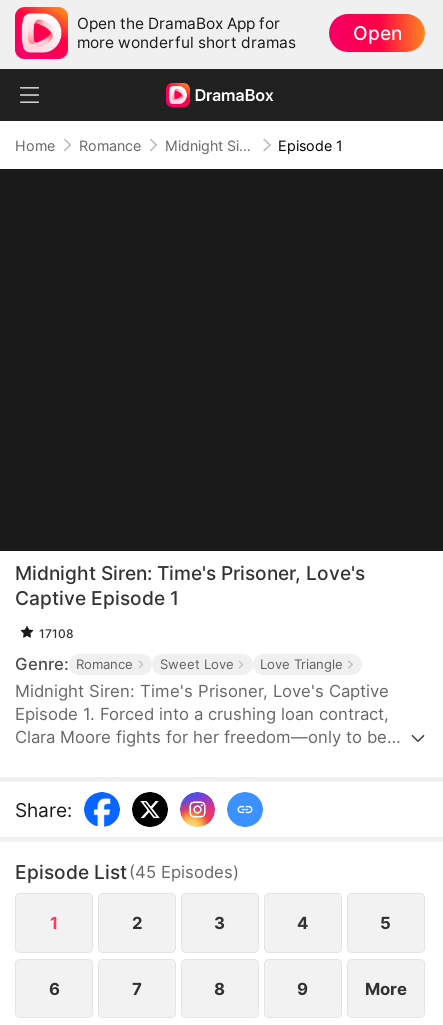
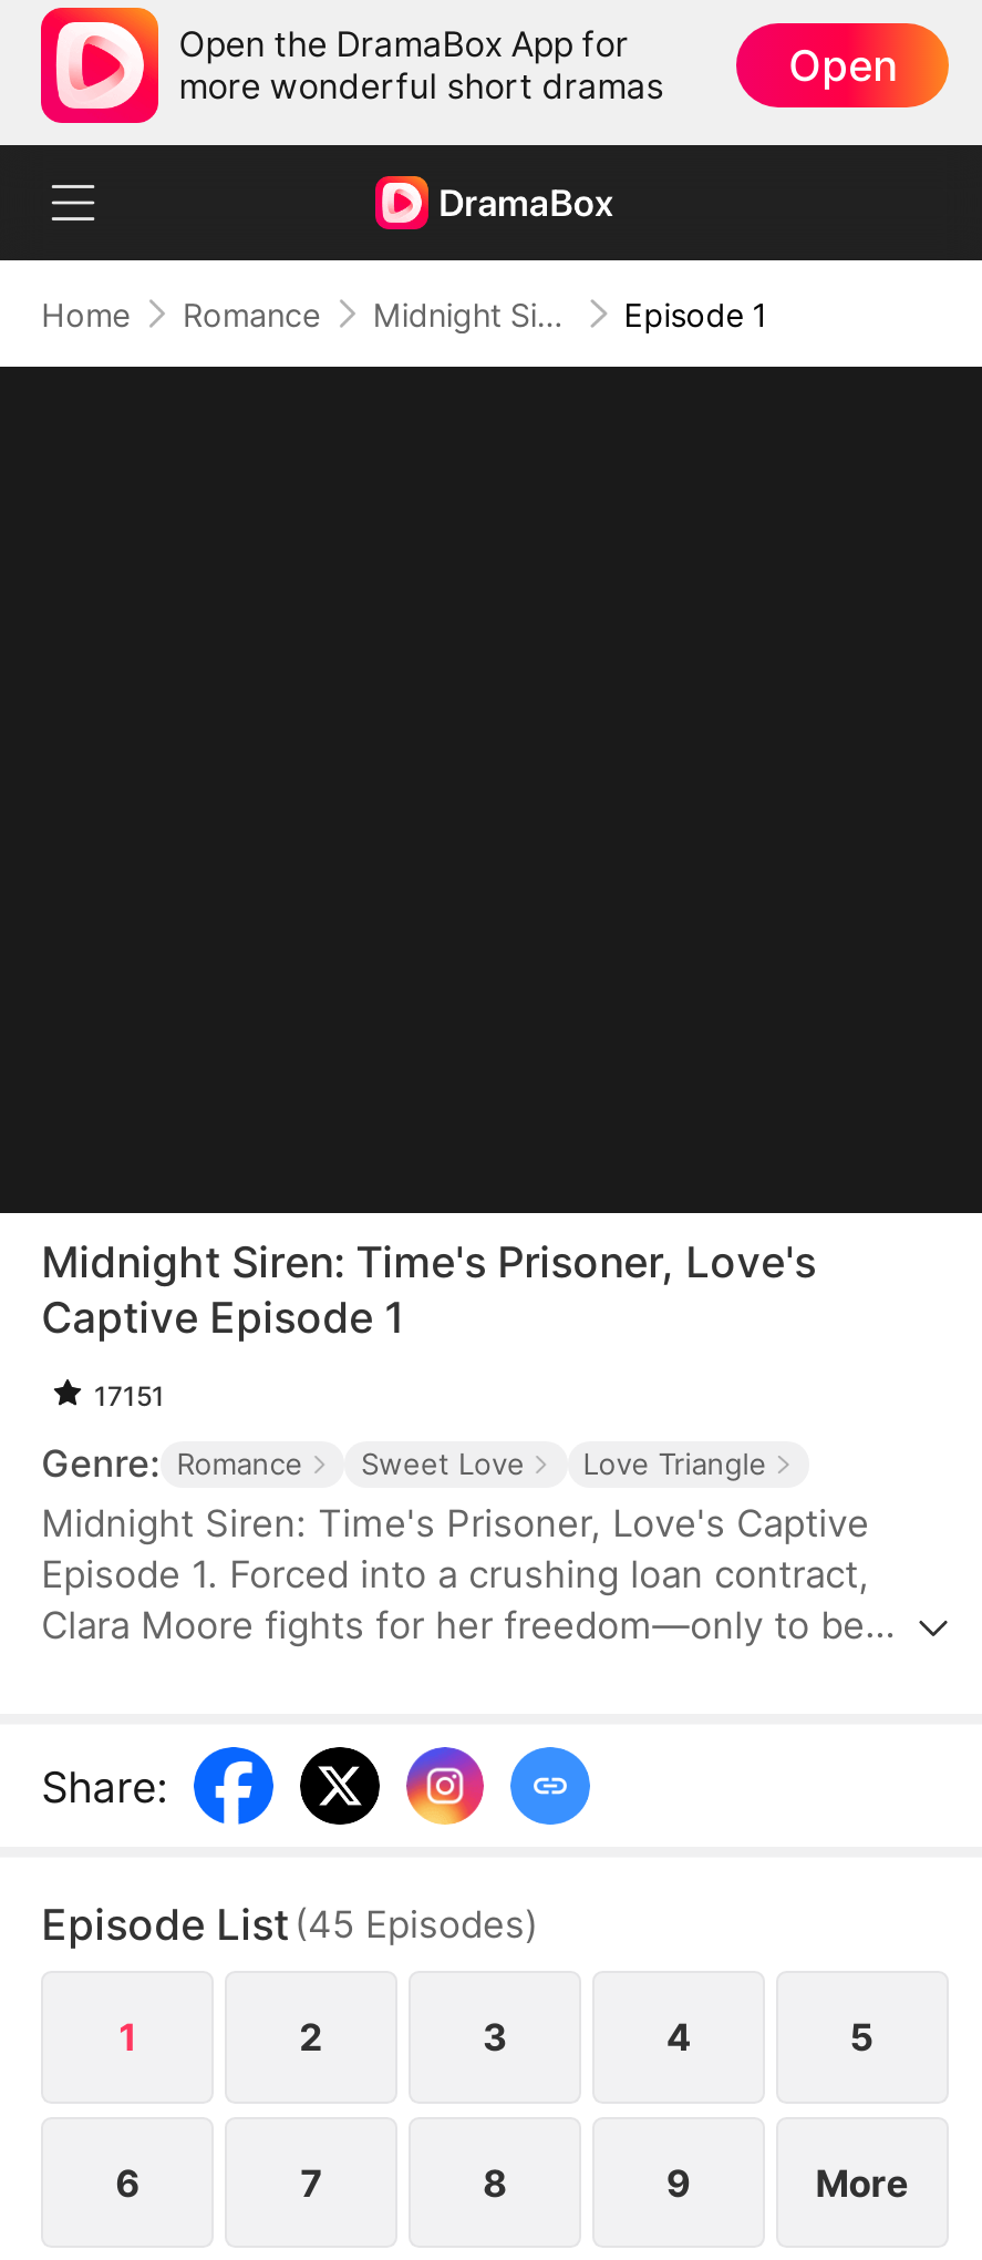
[39,626,74,641] 17108 -> [94,1379,165,1412] 17151

